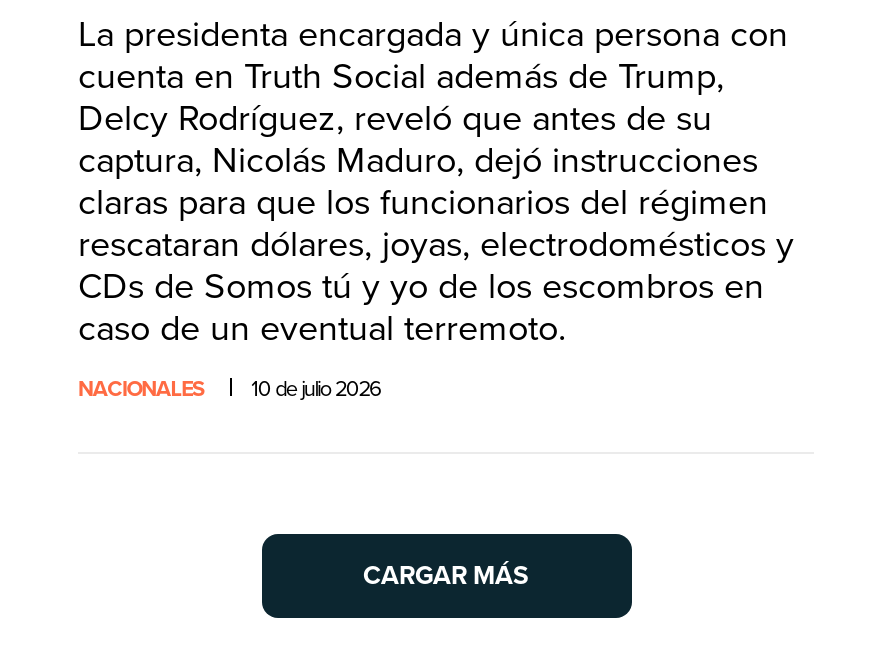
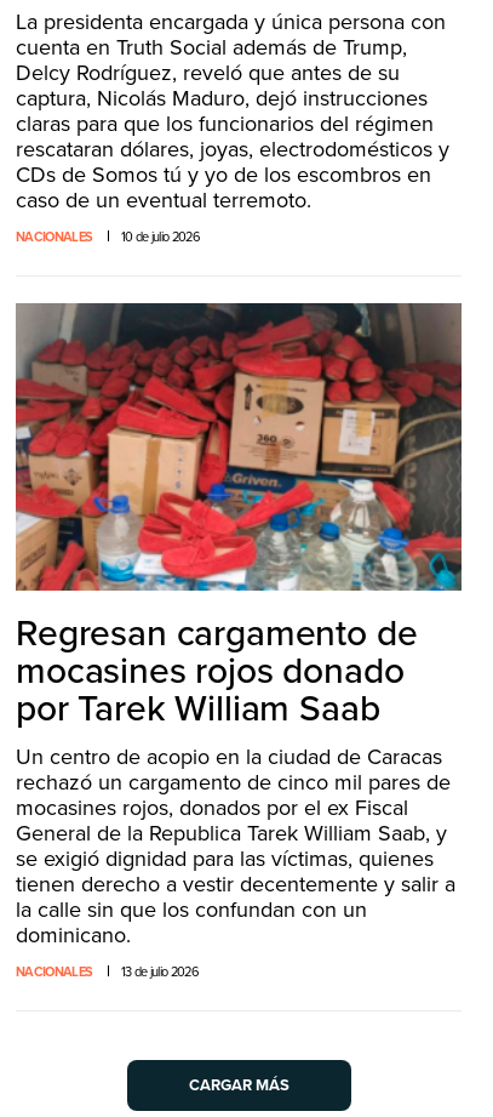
none -> [15,302,463,980] [image] | Regresan cargamento de | mocasines rojos donado | por Tarek William Saab | Un centro de acopio en la ciudad de Caracas | rechazó un cargamento de cinco mil pares de | mocasines rojos, donados por el ex Fiscal | General de la Republica Tarek William Saab, y | se exigió dignidad para las víctimas, quienes | tienen derecho a vestir decentemente y salir a | la calle sin que los confundan con un | dominicano. | NACIONALES | 13 de julio 2026

